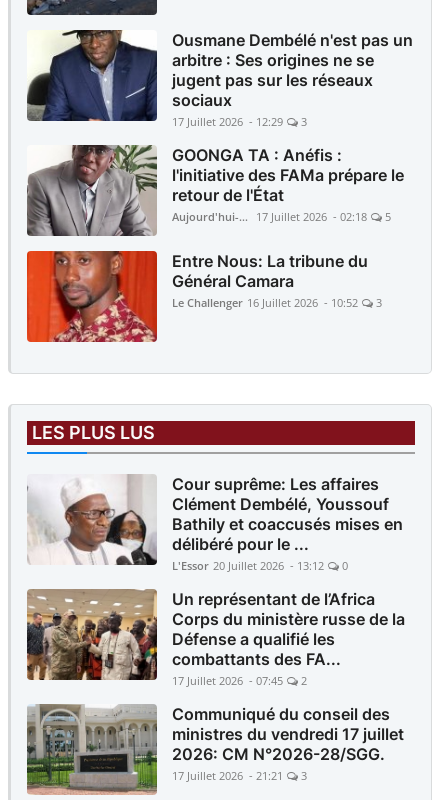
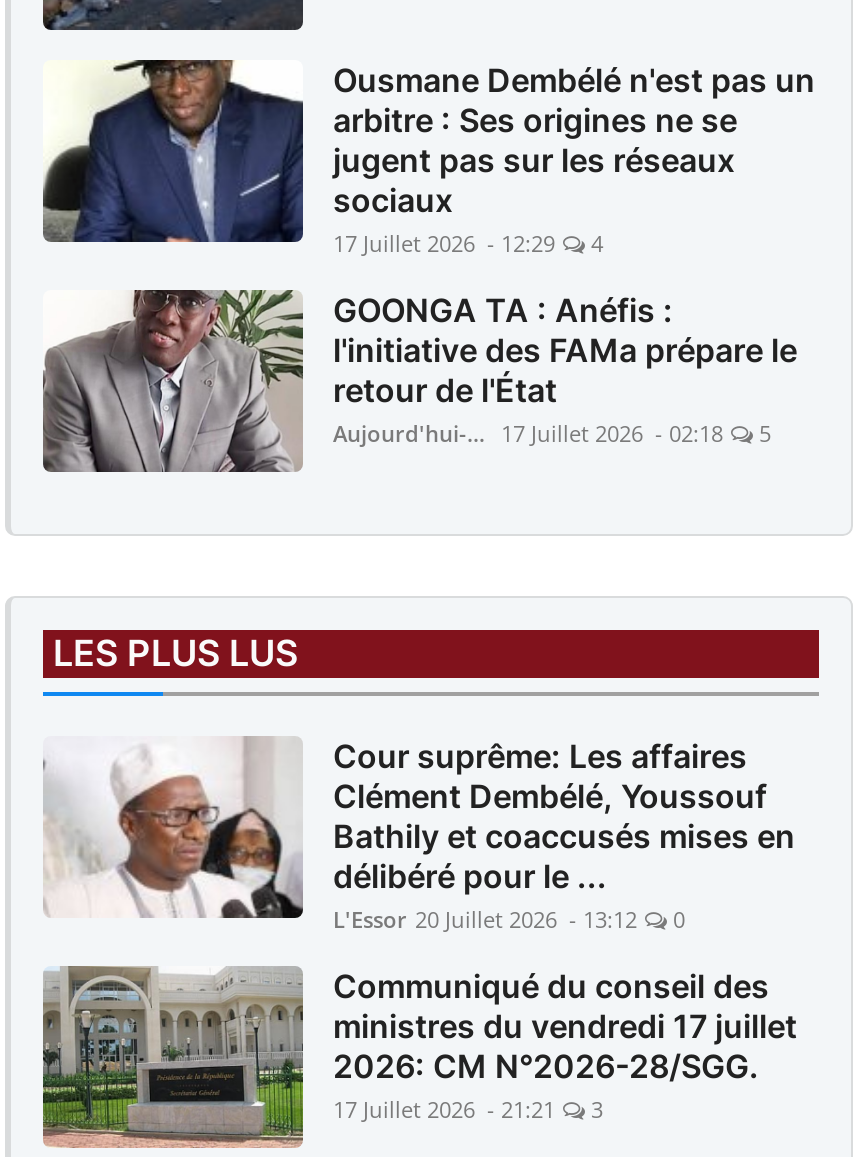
[172,114,307,129] 17 Juillet 2026 - 12:29 3 -> [333,229,603,259] 17 Juillet 2026 - 12:29 4
[26,250,382,343] [image] | Entre Nous: La tribune du | Général Camara | Le Challenger 16 Juillet 2026 - 10:52 | 3 -> none
[27,588,405,688] [image] | Un représentant de l’Africa | Corps du ministère russe de la | Défense a qualifié les | combattants des FA... | 17 Juillet 2026 - 07:45 | 2 -> none

